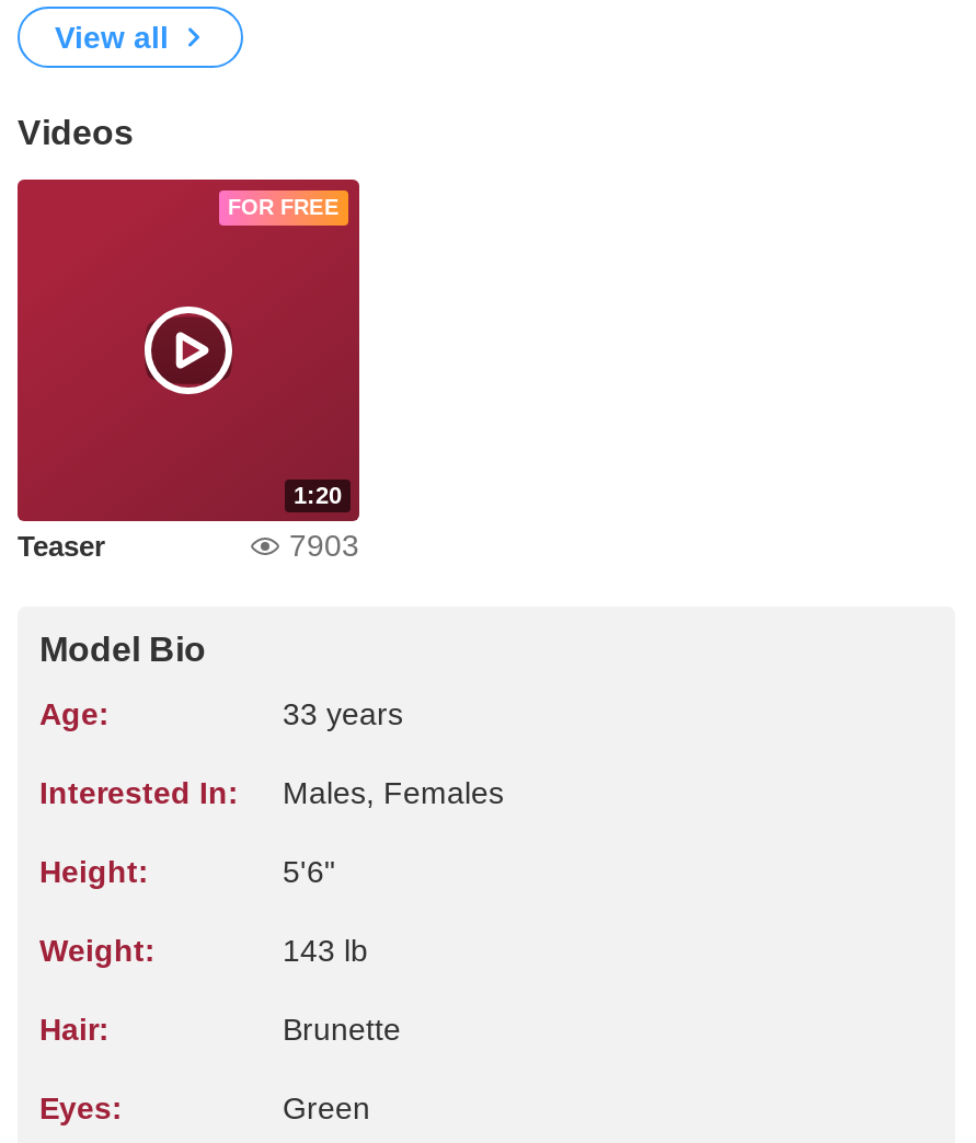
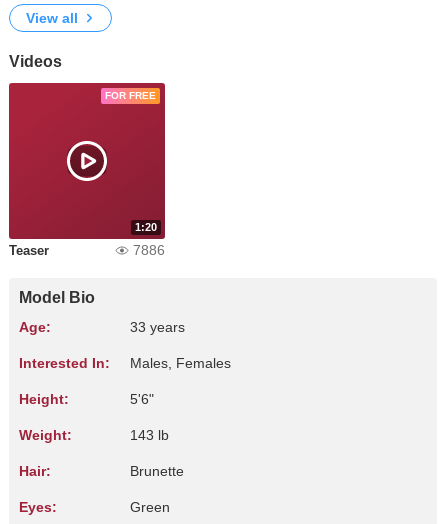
[289,528,359,563] 7903 -> [133,242,165,258] 7886

